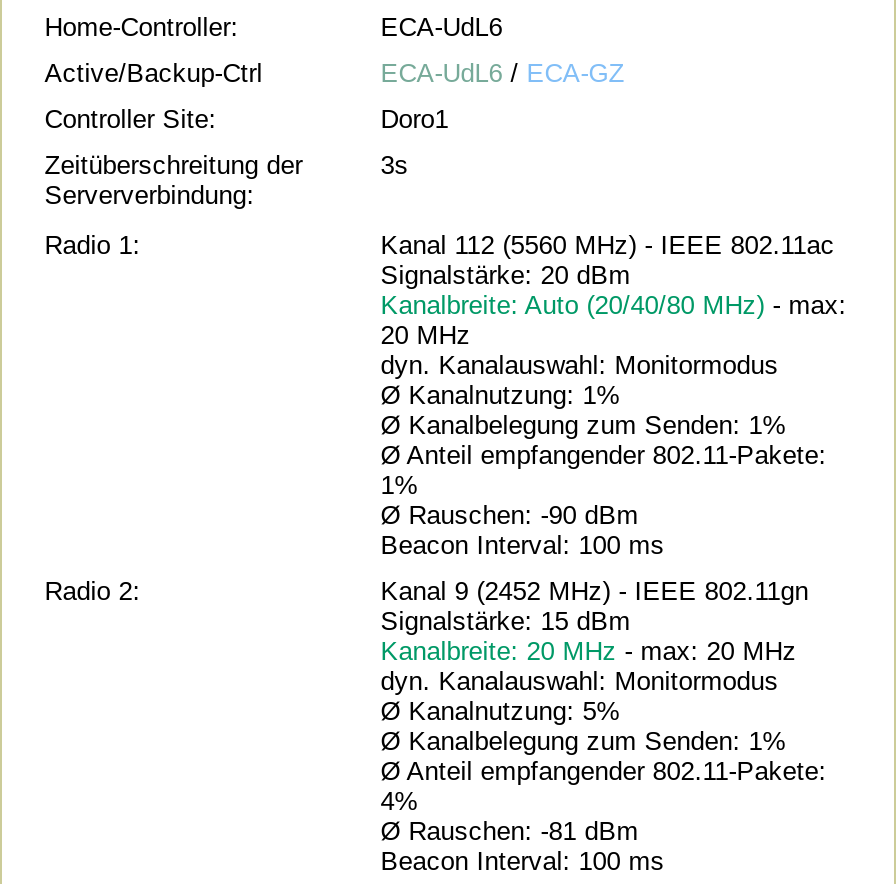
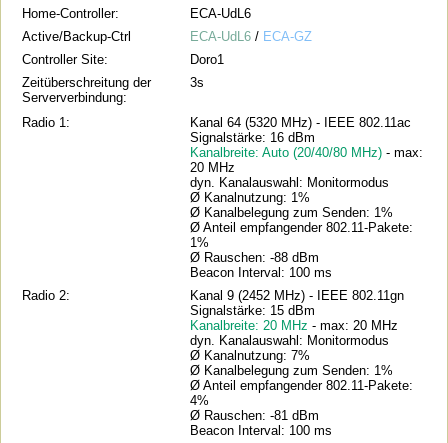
[380,229,834,259] Kanal 112 (5560 MHz) - IEEE 802.11ac -> [190,115,411,130] Kanal 64 (5320 MHz) - IEEE 802.11ac
[380,259,630,289] Signalstärke: 20 dBm -> [190,130,315,145] Signalstärke: 16 dBm
[380,499,638,529] Ø Rauschen: -90 dBm -> [190,250,319,265] Ø Rauschen: -88 dBm
[380,695,620,725] Ø Kanalnutzung: 5% -> [190,348,310,363] Ø Kanalnutzung: 7%

